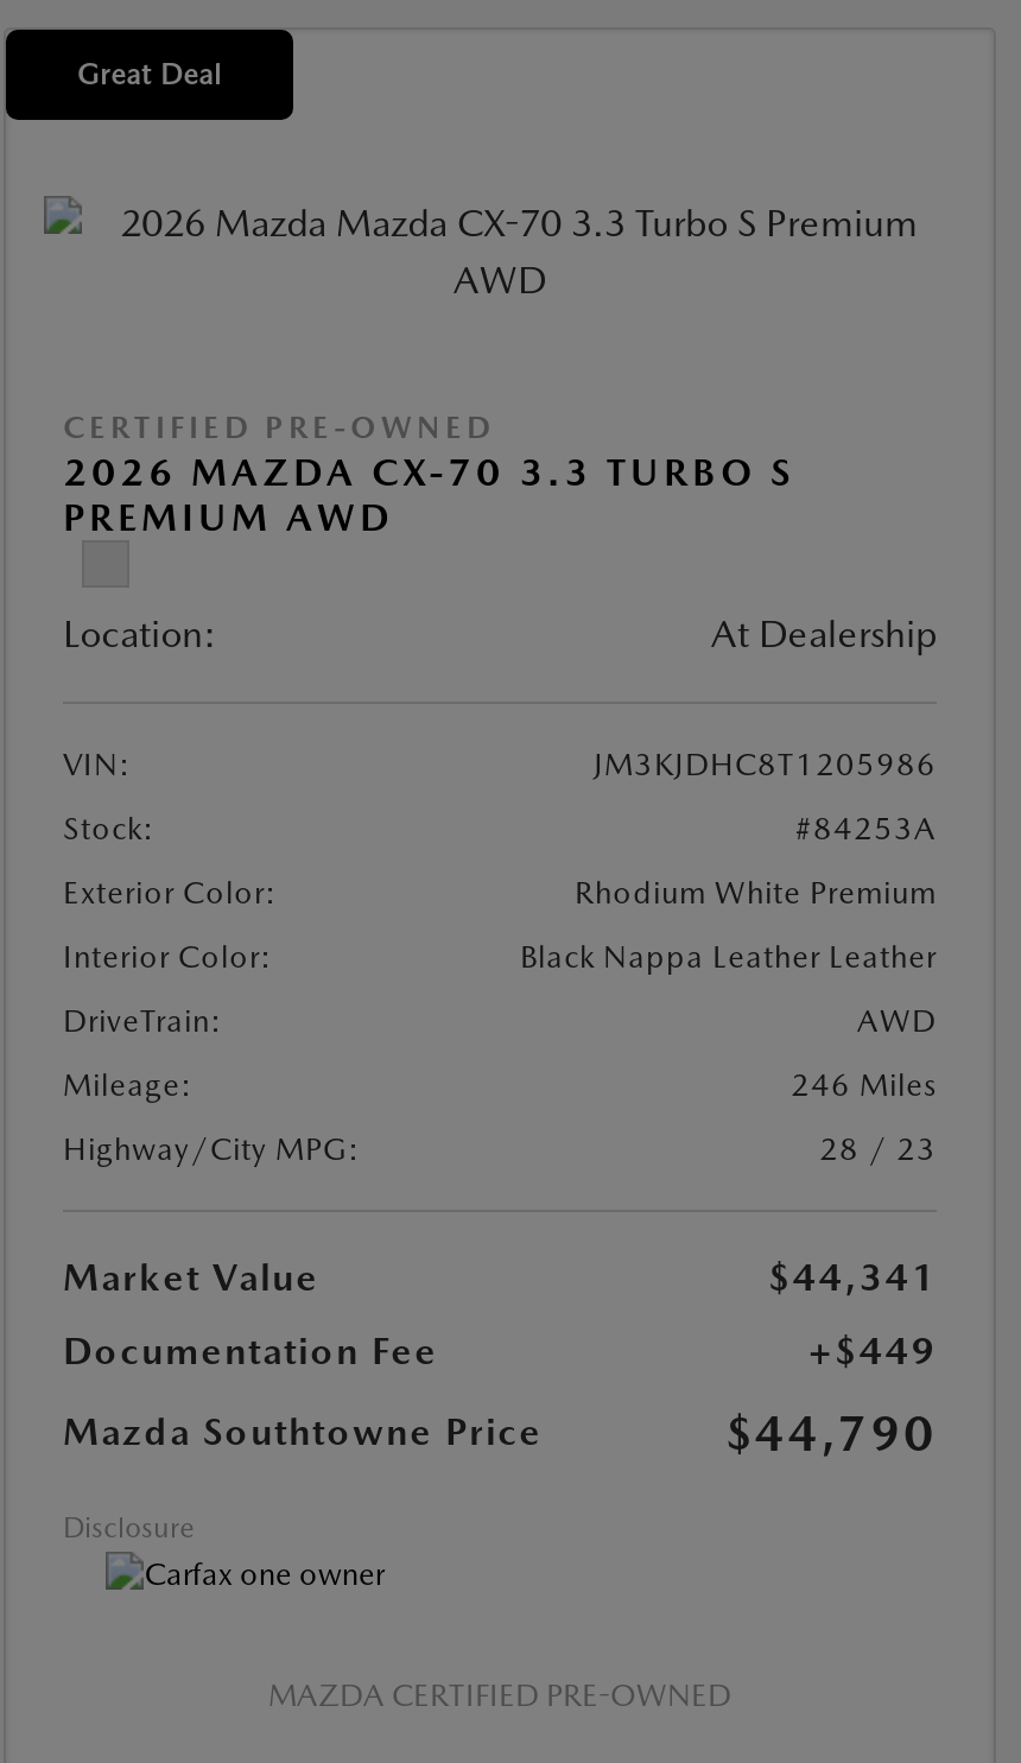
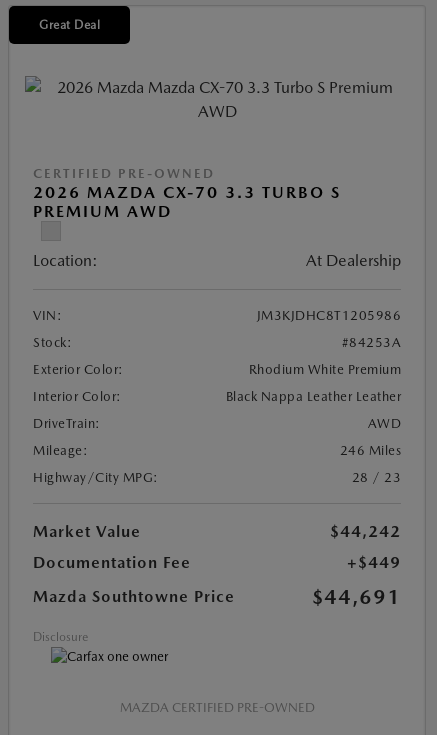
[768,1255,937,1300] $44,341 -> [330,522,401,541] $44,242
[725,1404,937,1461] $44,790 -> [312,585,401,609] $44,691

